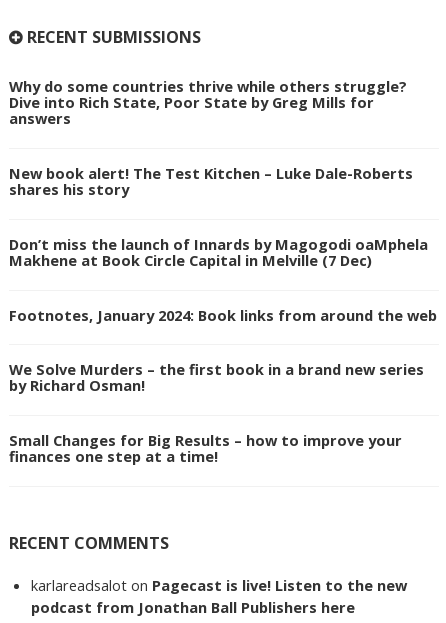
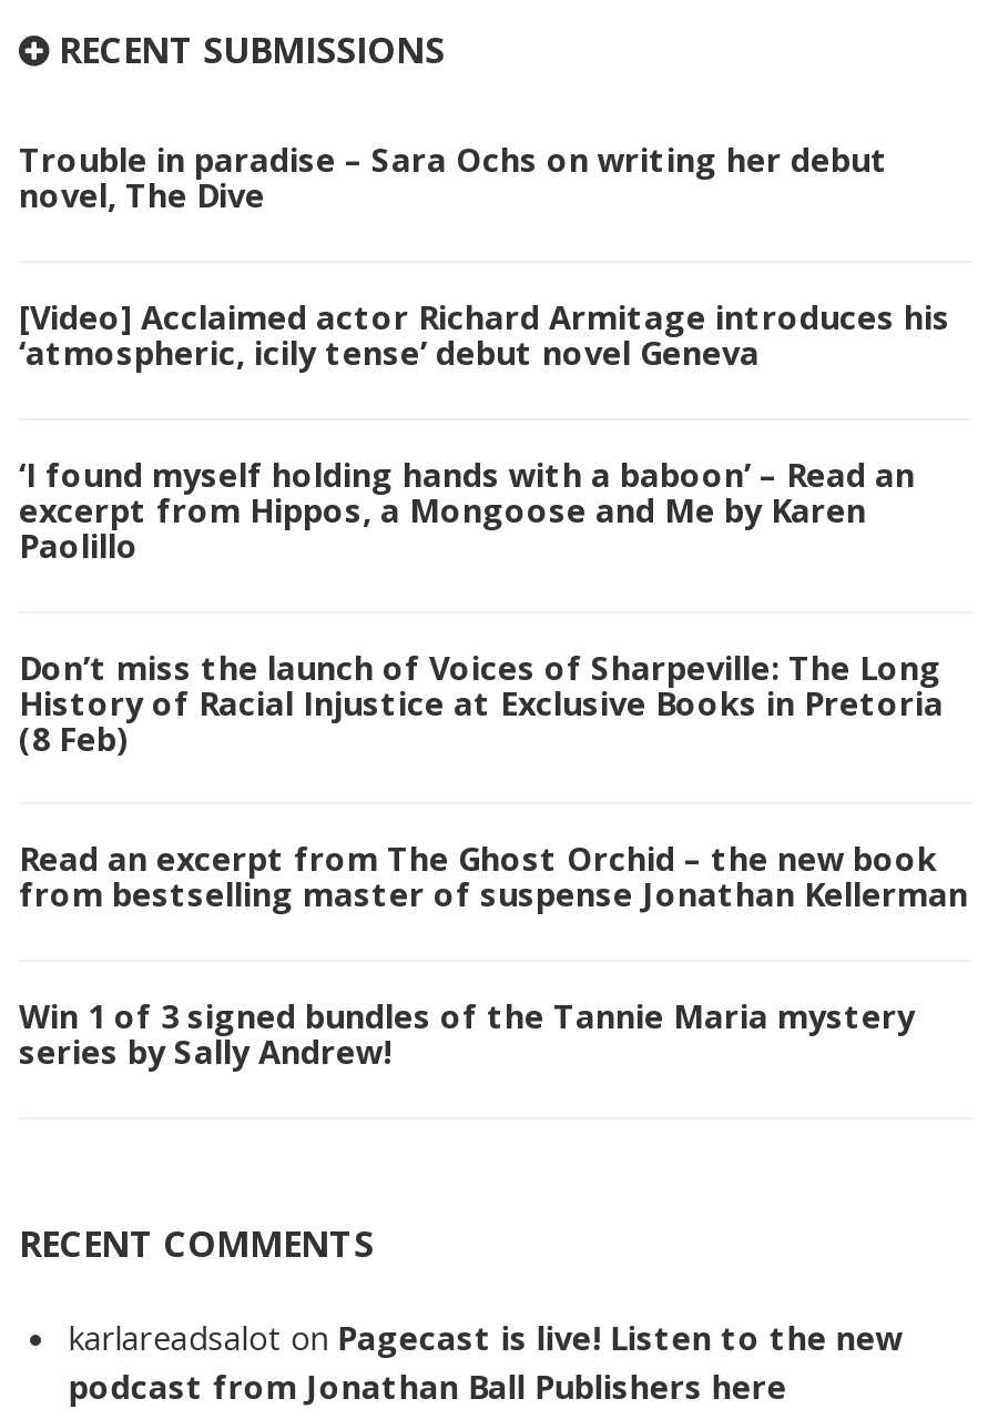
[9,76,407,128] Why do some countries thrive while others struggle? | Dive into Rich State, Poor State by Greg Mills for | answers -> [19,137,888,217] Trouble in paradise – Sara Ochs on writing her debut | novel, The Dive
[9,163,413,199] New book alert! The Test Kitchen – Luke Dale-Roberts | shares his story -> [19,294,950,374] [Video] Acclaimed actor Richard Armitage introduces his | ‘atmospheric, icily tense’ debut novel Geneva
[9,234,428,270] Don’t miss the launch of Innards by Magogodi oaMphela | Makhene at Book Circle Capital in Melville (7 Dec) -> [19,451,915,566] ‘I found myself holding hands with a baboon’ – Read an | excerpt from Hippos, a Mongoose and Me by Karen | Paolillo
[9,305,437,325] Footnotes, January 2024: Book links from around the web -> [19,644,944,759] Don’t miss the launch of Voices of Sharpeville: The Long | History of Racial Injustice at Exclusive Books in Pretoria | (8 Feb)
[9,359,424,395] We Solve Murders – the first book in a brand new series | by Richard Osman! -> [19,836,968,916] Read an excerpt from The Ghost Orchid – the new book | from bestselling master of suspense Jonathan Kellerman
[9,430,402,466] Small Changes for Big Results – how to improve your | finances one step at a time! -> [19,993,915,1073] Win 1 of 3 signed bundles of the Tannie Maria mystery | series by Sally Andrew!

